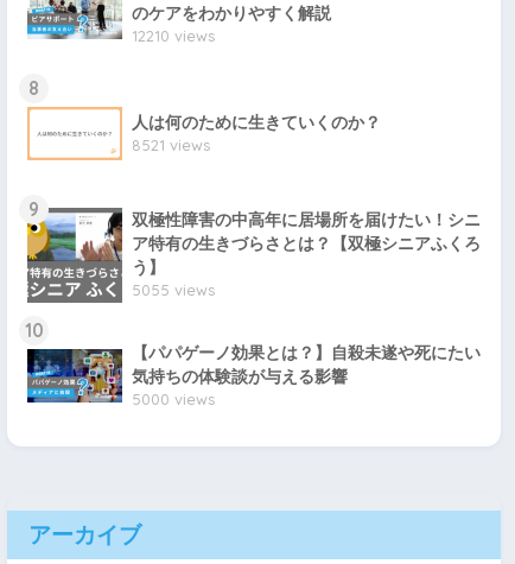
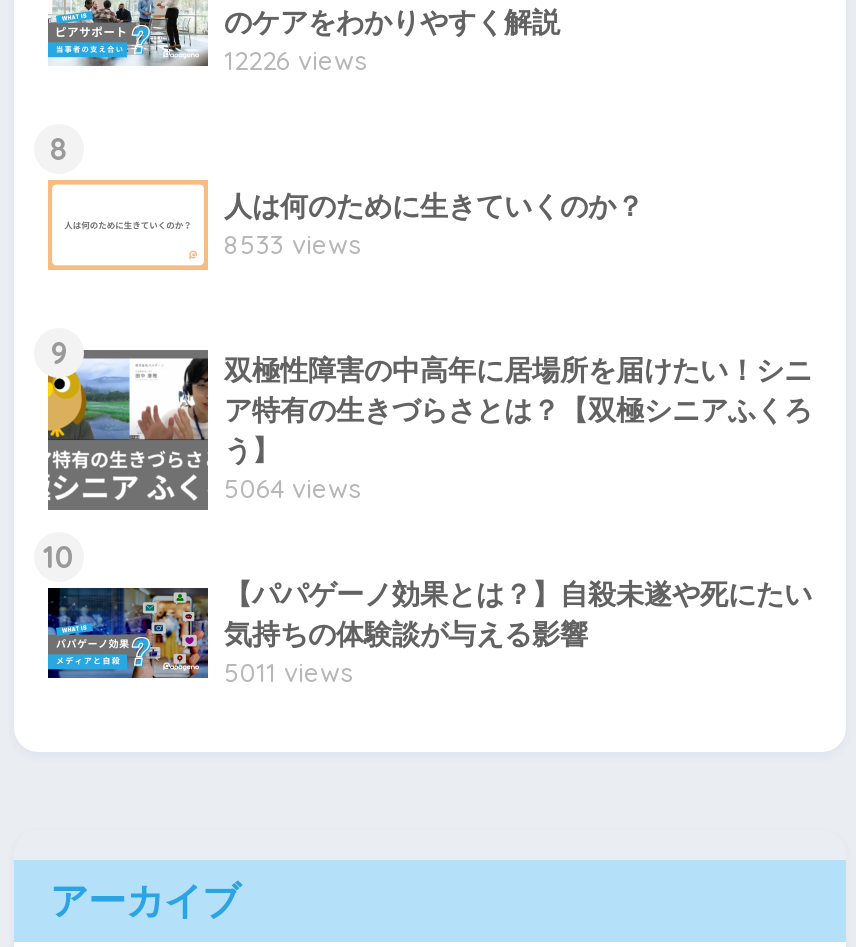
[132,26,215,45] 12210 views -> [224,43,366,75] 12226 views
[132,135,210,154] 8521 views -> [224,227,360,259] 8533 views
[132,280,215,299] 5055 views -> [224,471,360,503] 5064 views
[132,389,215,408] 5000 views -> [224,655,352,687] 5011 views

